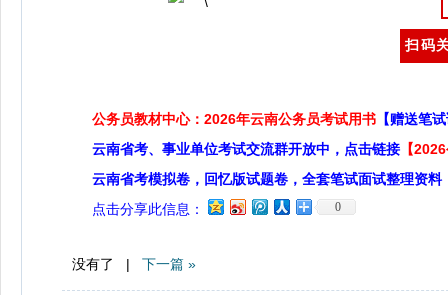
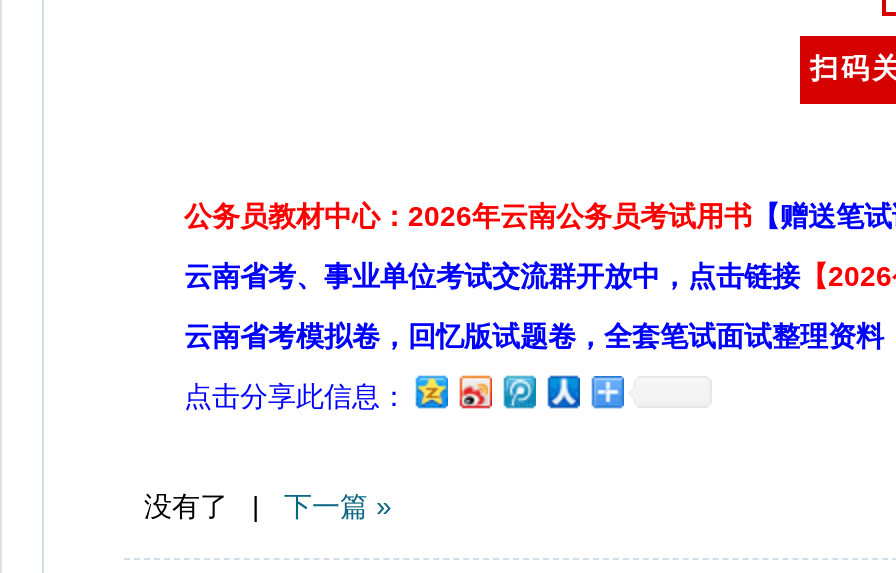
[334,200,340,214] 0 -> none

